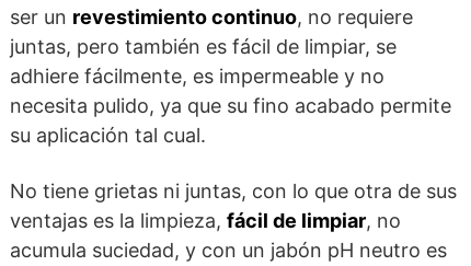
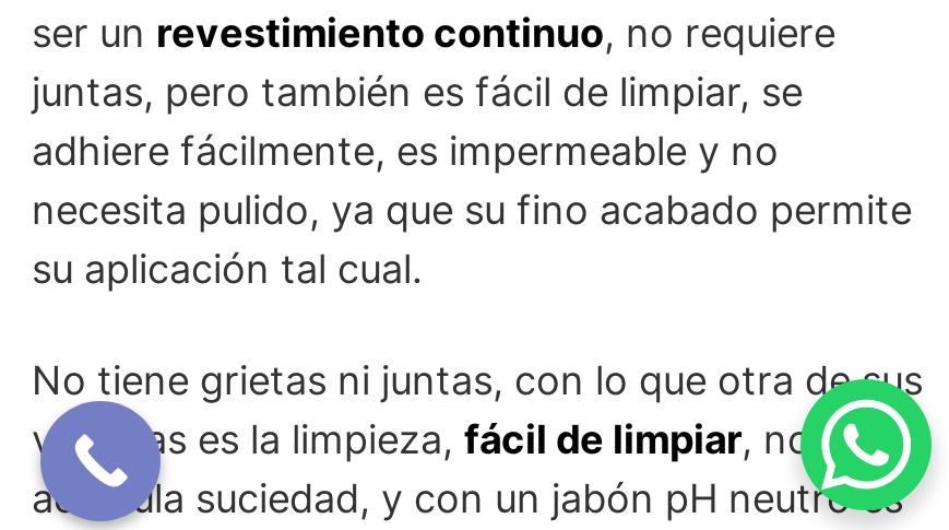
none -> [800,410,936,488] [image]

